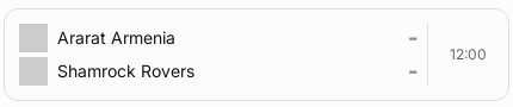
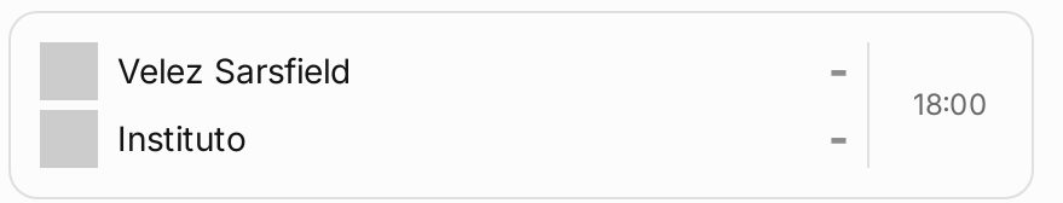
[57,27,175,47] Ararat Armenia -> [117,48,352,89] Velez Sarsfield
[450,45,487,62] 12:00 -> [913,85,988,121] 18:00
[57,60,194,80] Shamrock Rovers -> [117,116,245,157] Instituto

